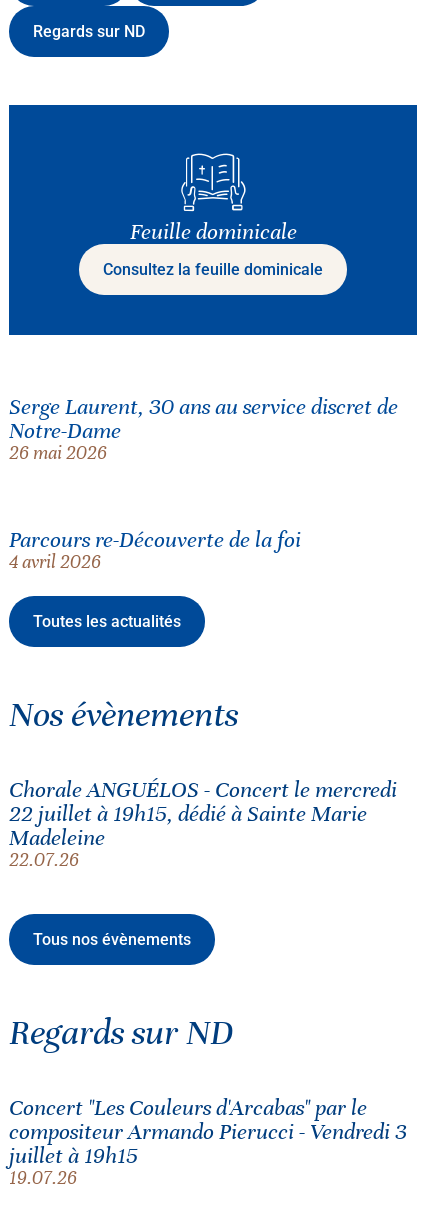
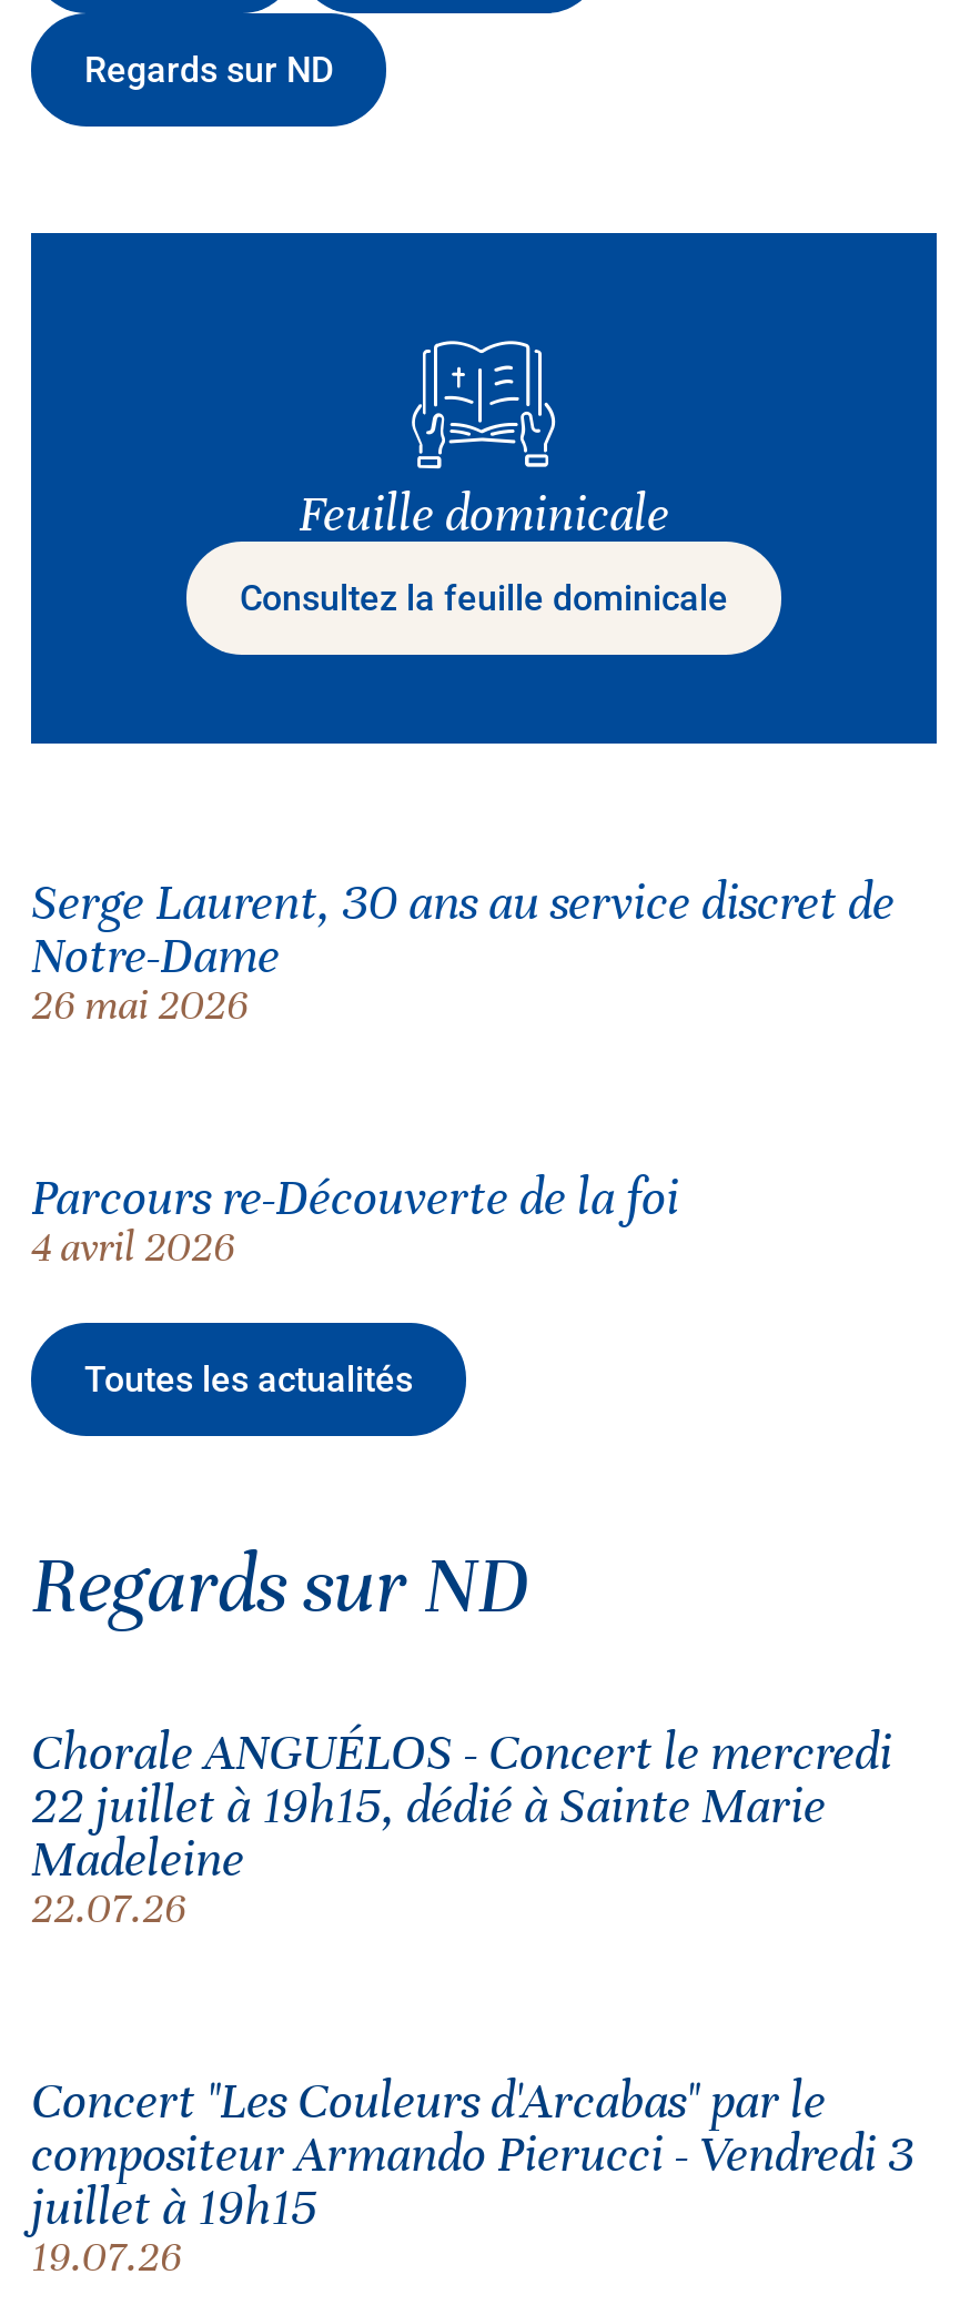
[9,692,238,736] Nos évènements -> [31,1536,528,1634] Regards sur ND
[9,930,233,1054] Tous nos évènements | Regards sur ND -> none

